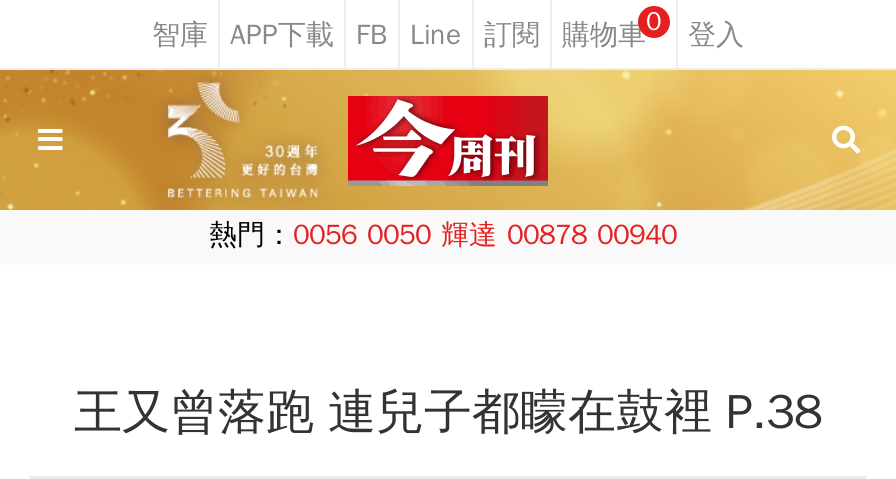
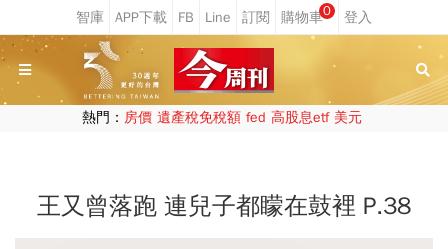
[209,218,677,252] 熱門：0056 0050 輝達 00878 00940 -> [81,109,361,126] 熱門：房價 遺產稅免稅額 fed 高股息etf 美元

